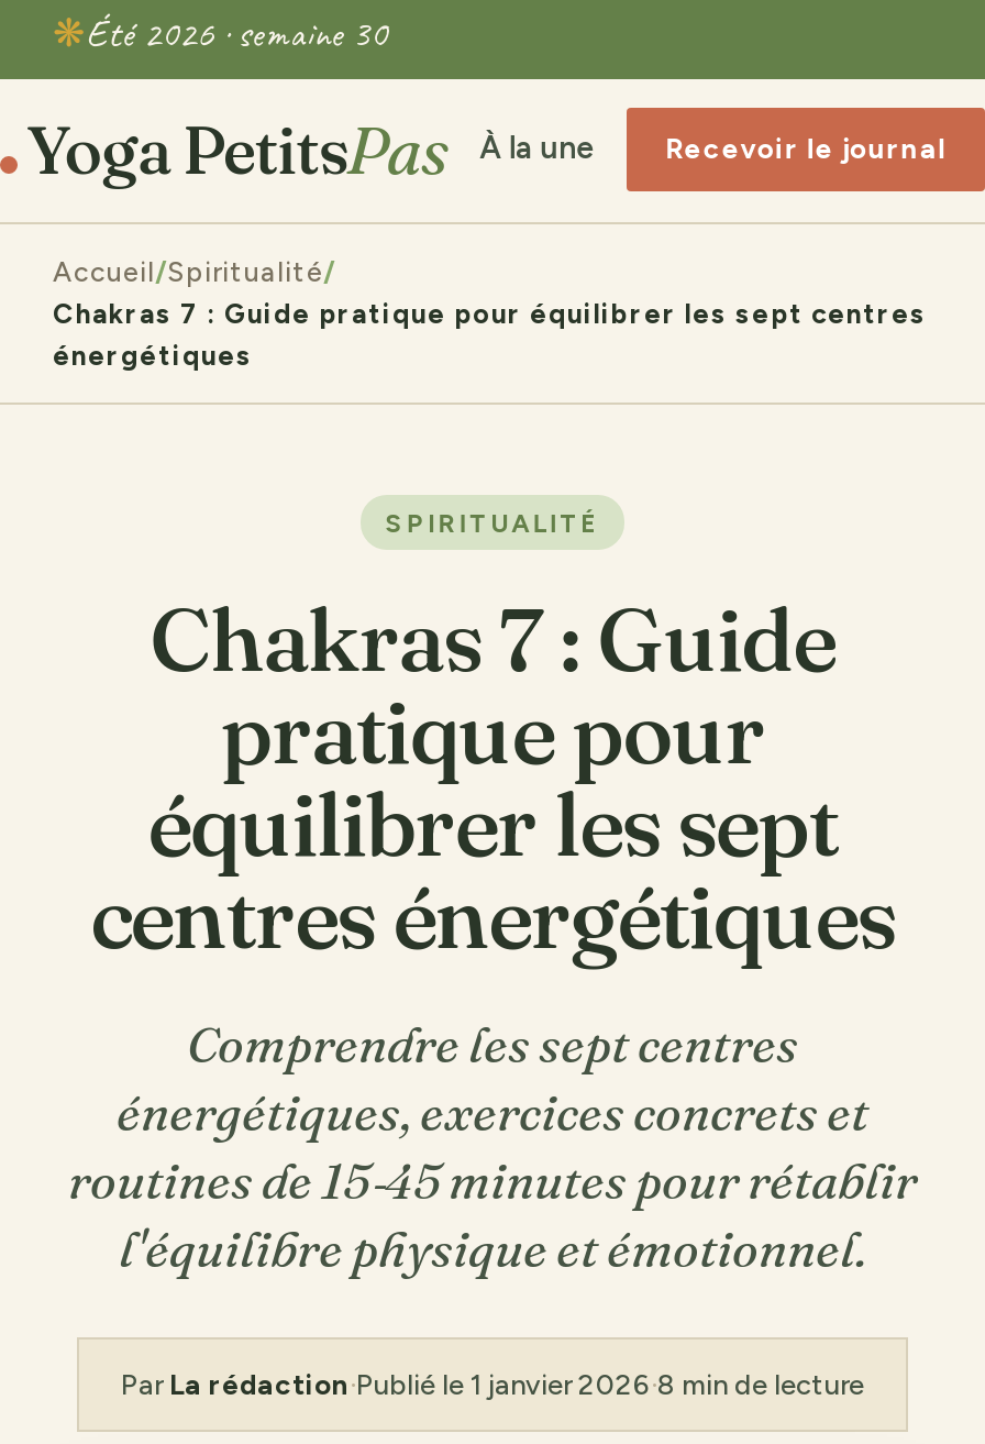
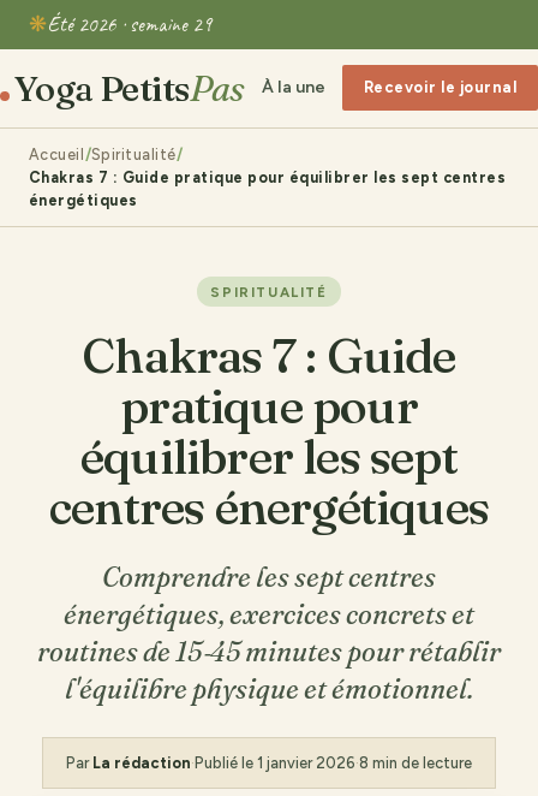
[86,10,387,58] Été 2026 · semaine 30 -> [47,11,211,38] Été 2026 · semaine 29

